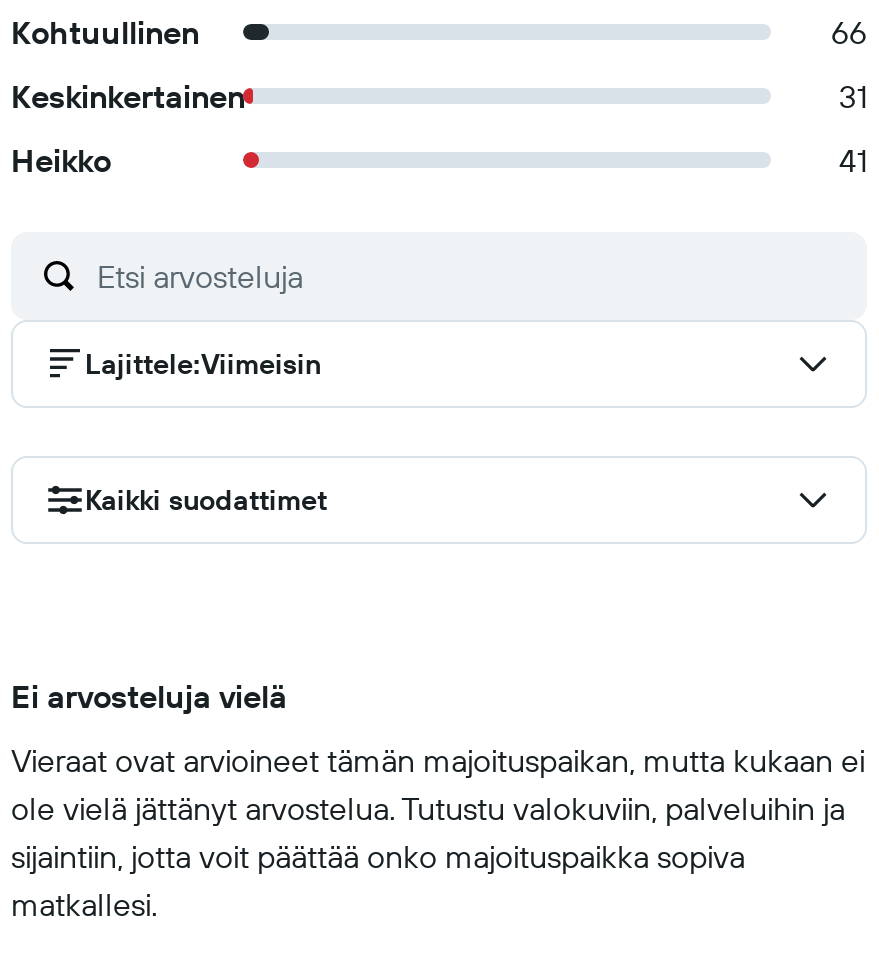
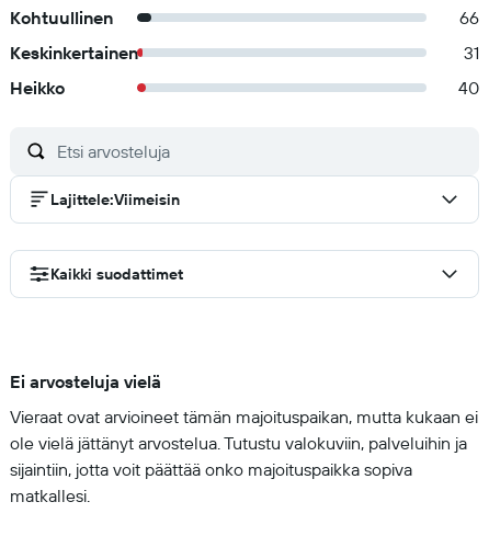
[839,140,867,180] 41 -> [458,77,479,99] 40

